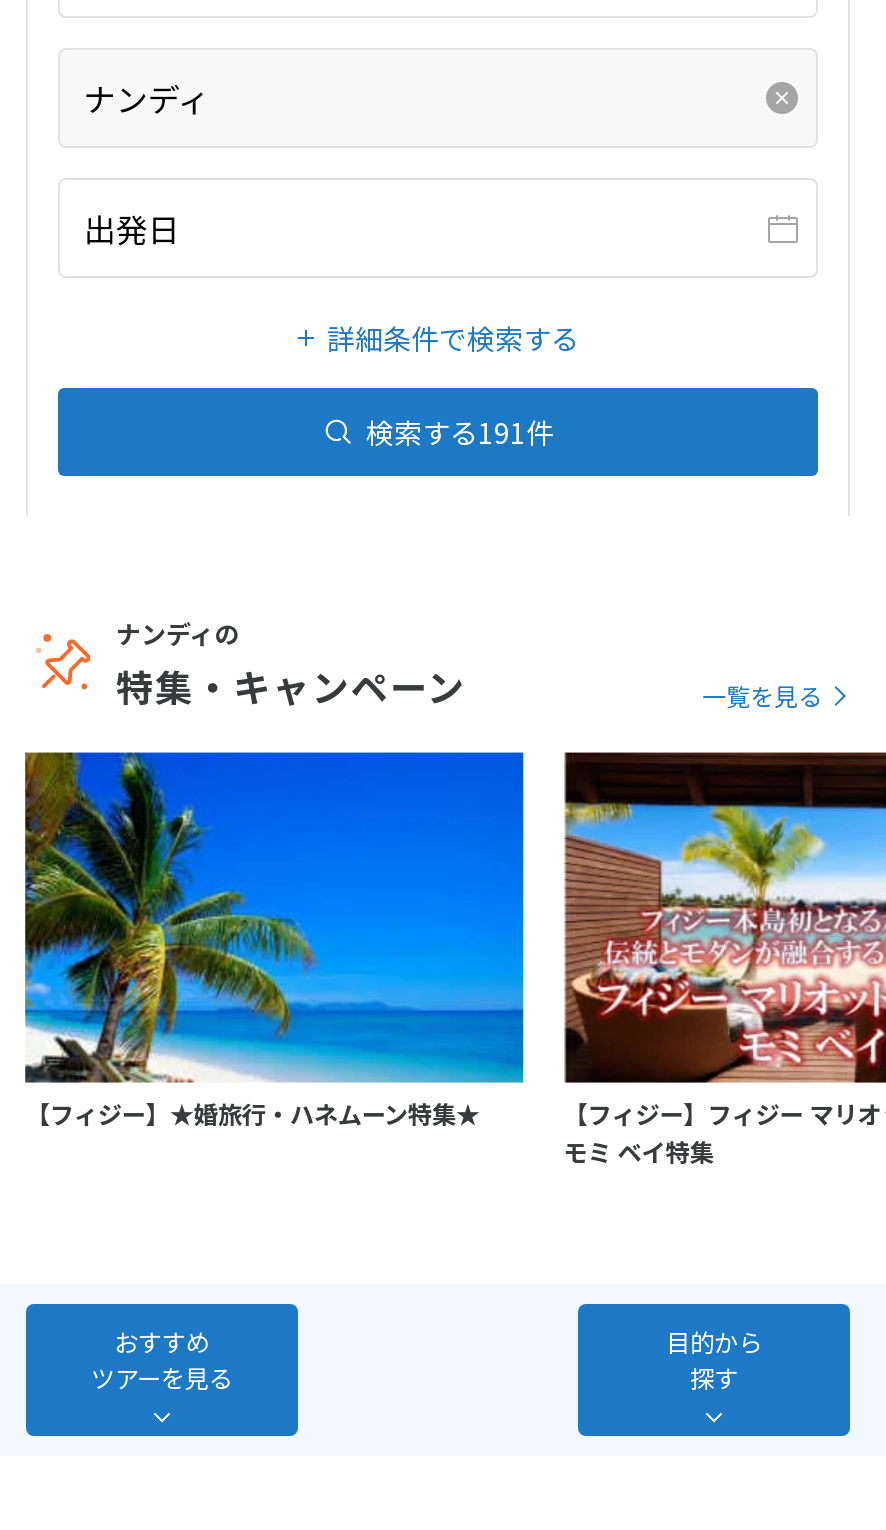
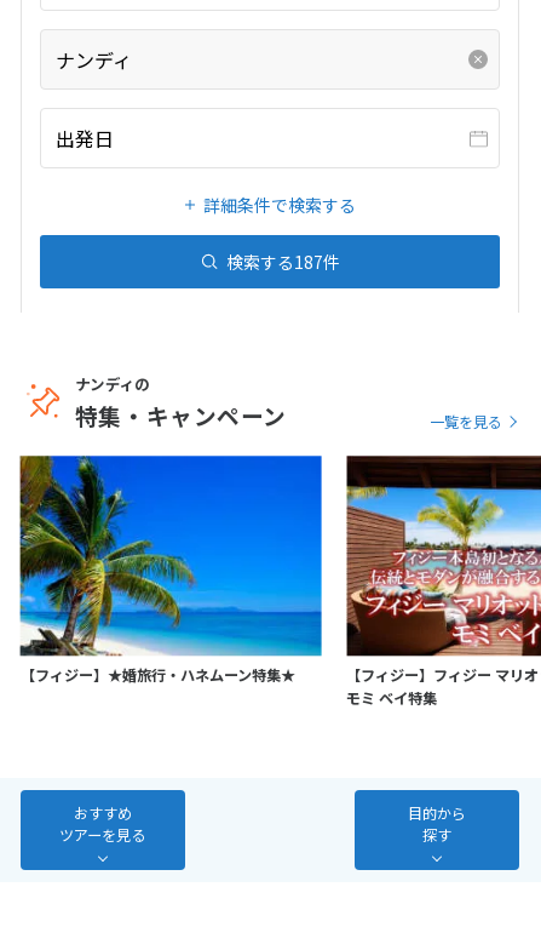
[366,412,554,452] 検索する191件 -> [226,250,340,274] 検索する187件

